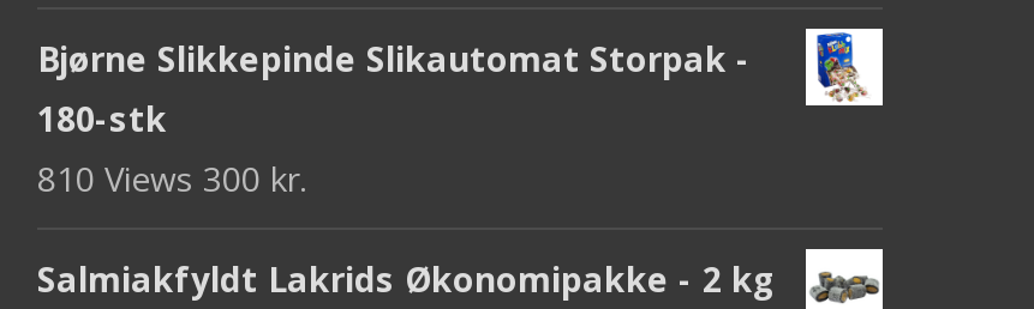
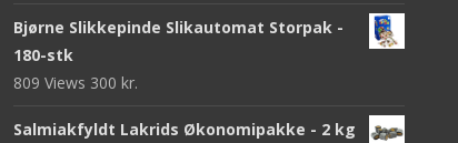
[37,155,306,200] 810 Views 300 kr. -> [13,72,138,93] 809 Views 300 kr.

